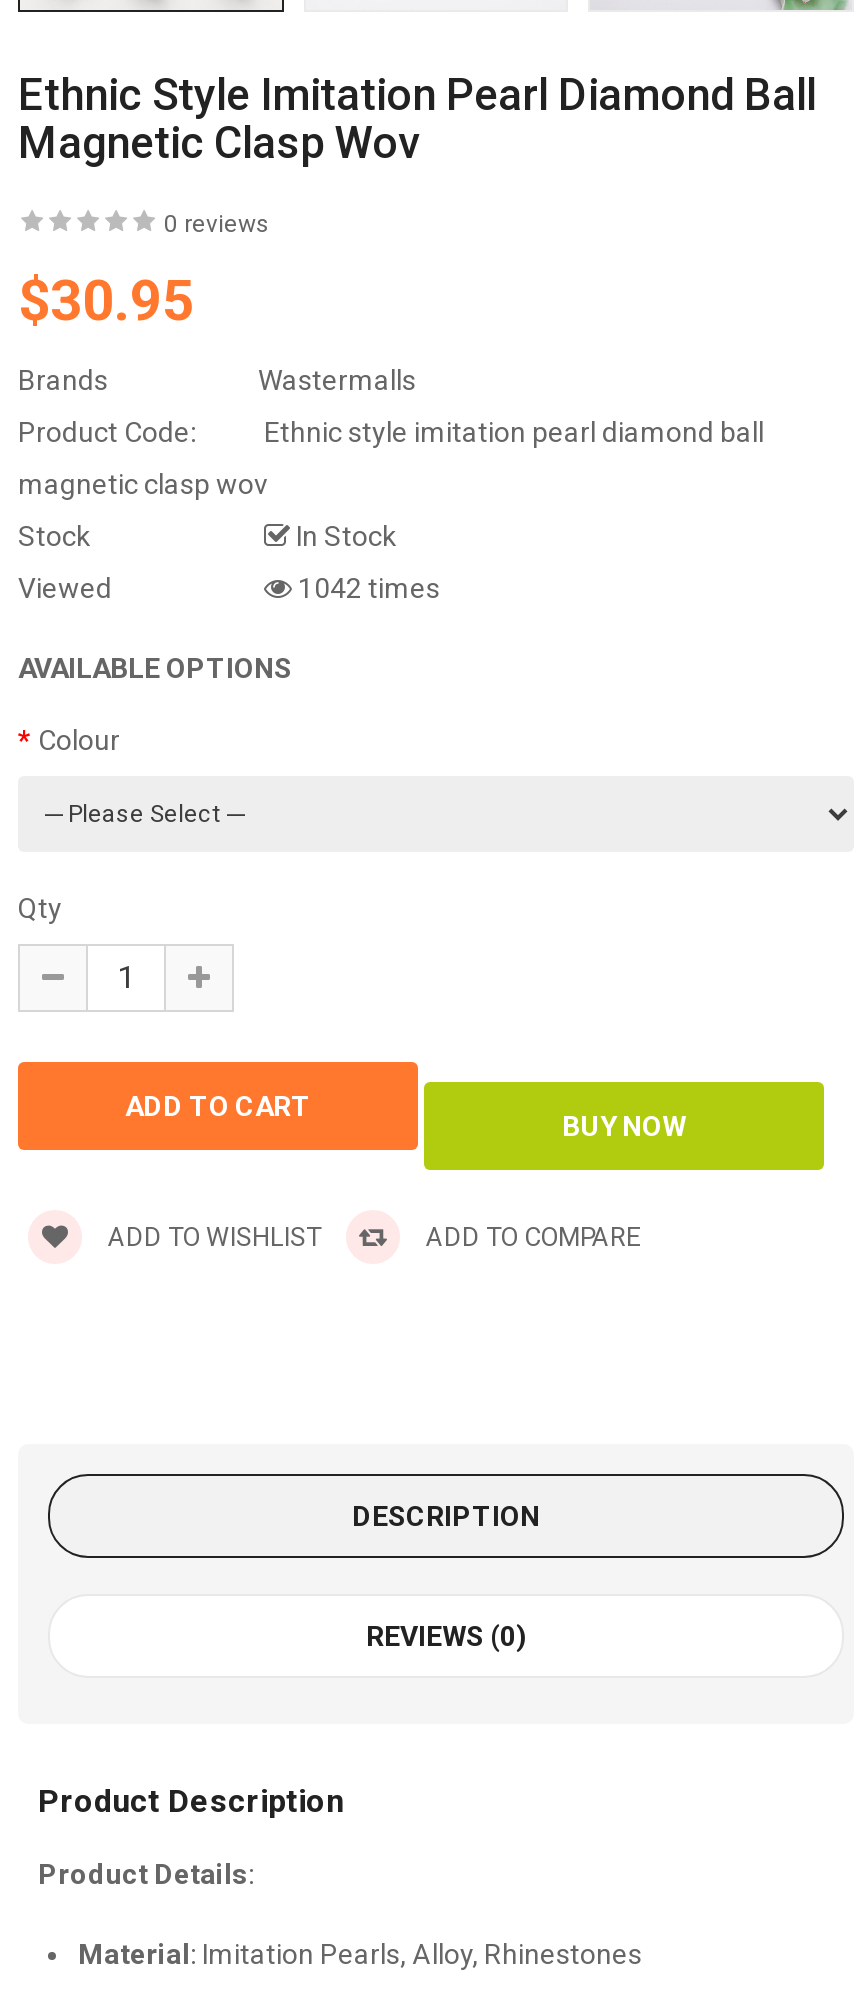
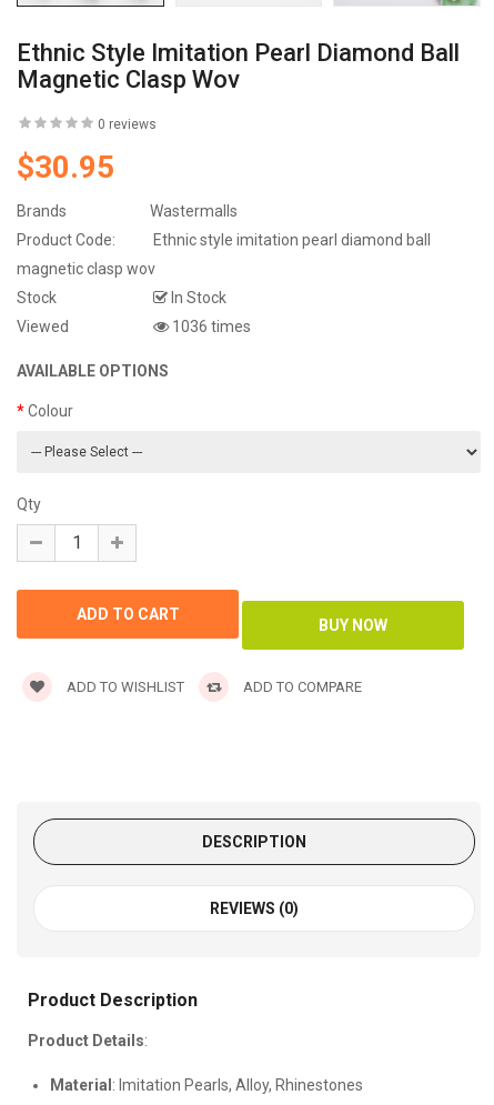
[292,571,440,603] 1042 times -> [169,317,251,335] 1036 times

